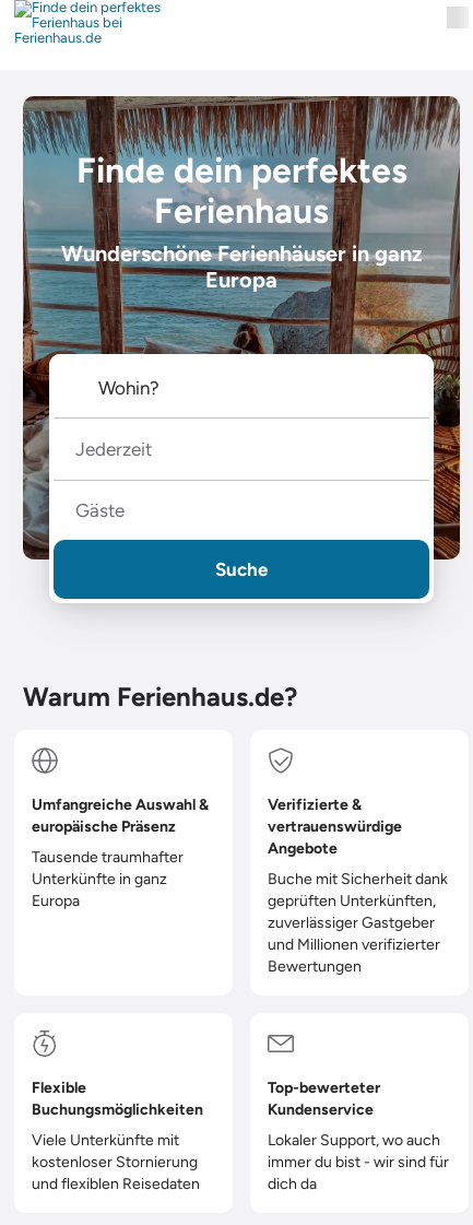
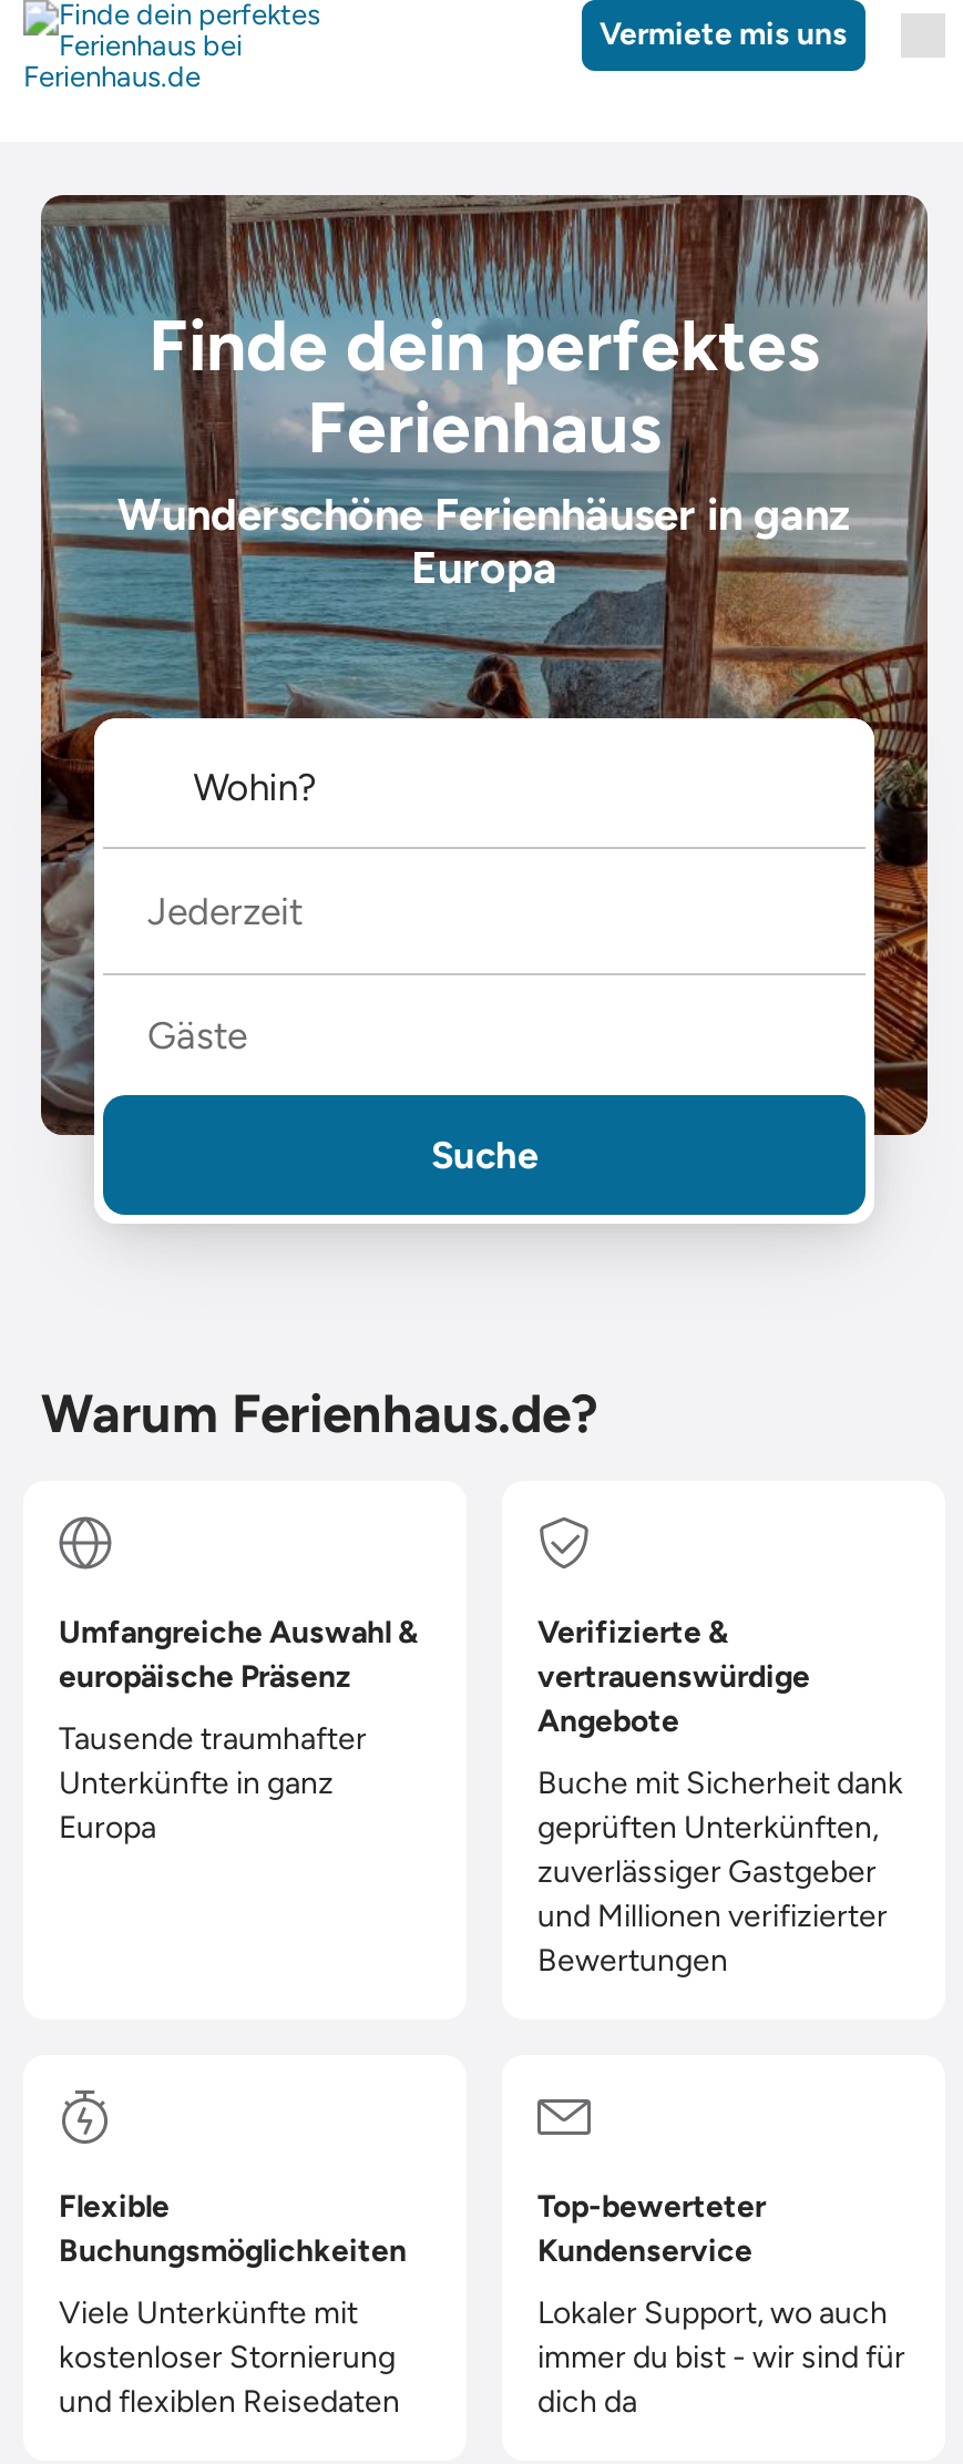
none -> [600,16,848,53] Vermiete mis uns

